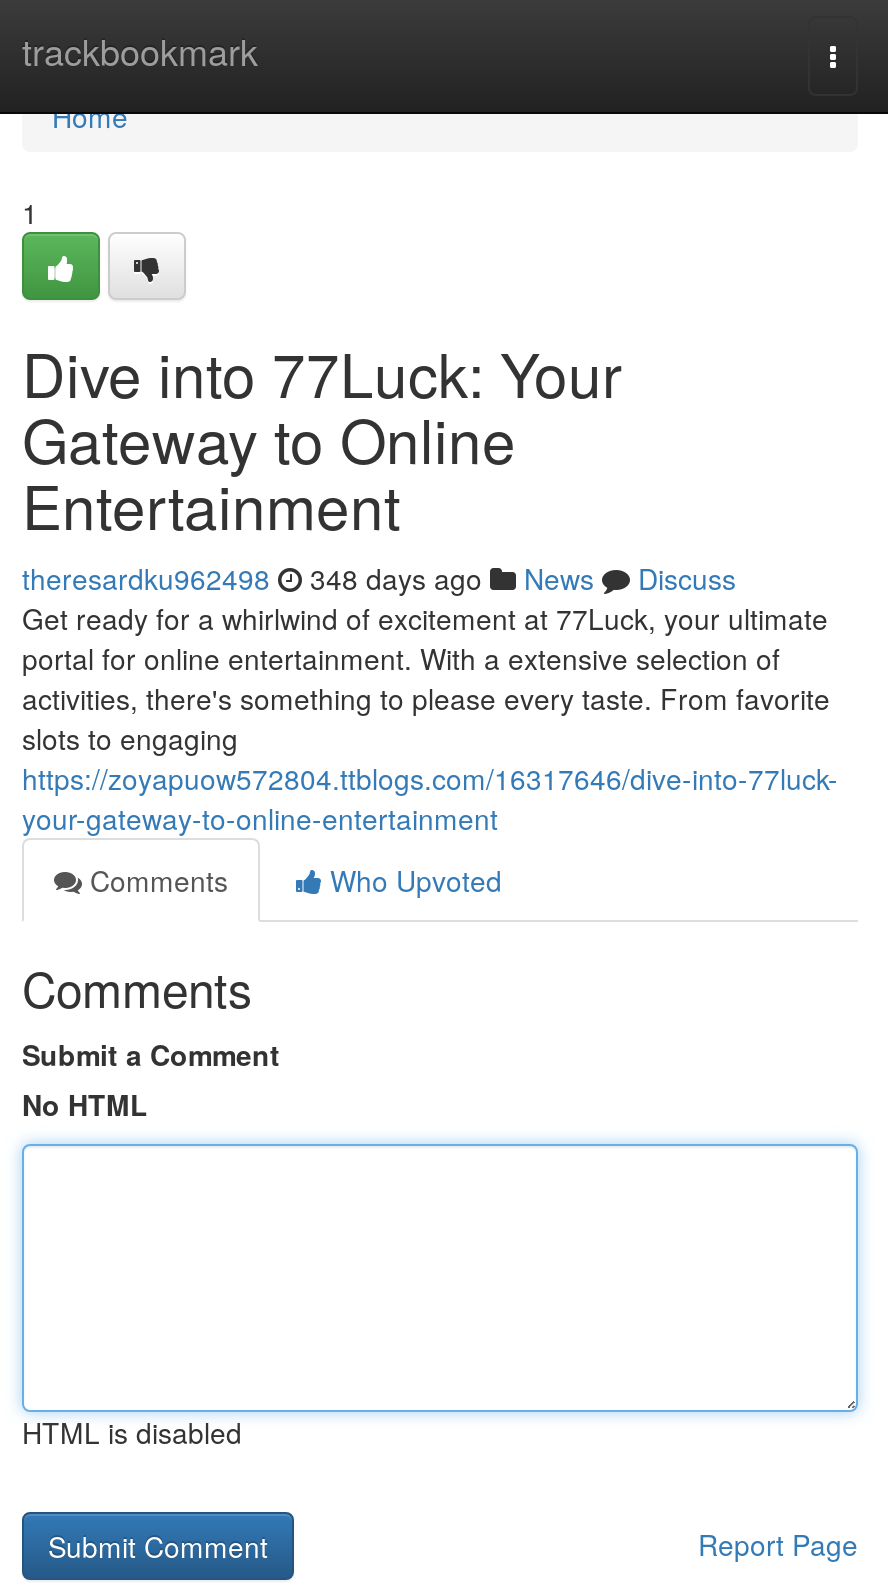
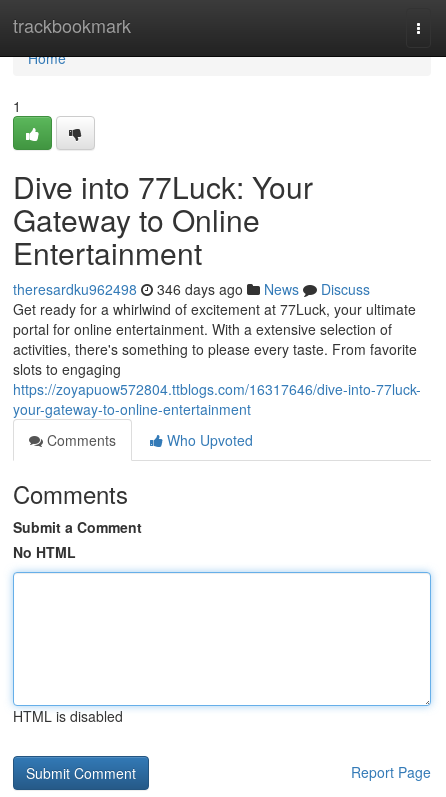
[22,558,736,598] theresardku962498 348 days ago News Discuss -> [13,279,370,299] theresardku962498 346 days ago News Discuss

